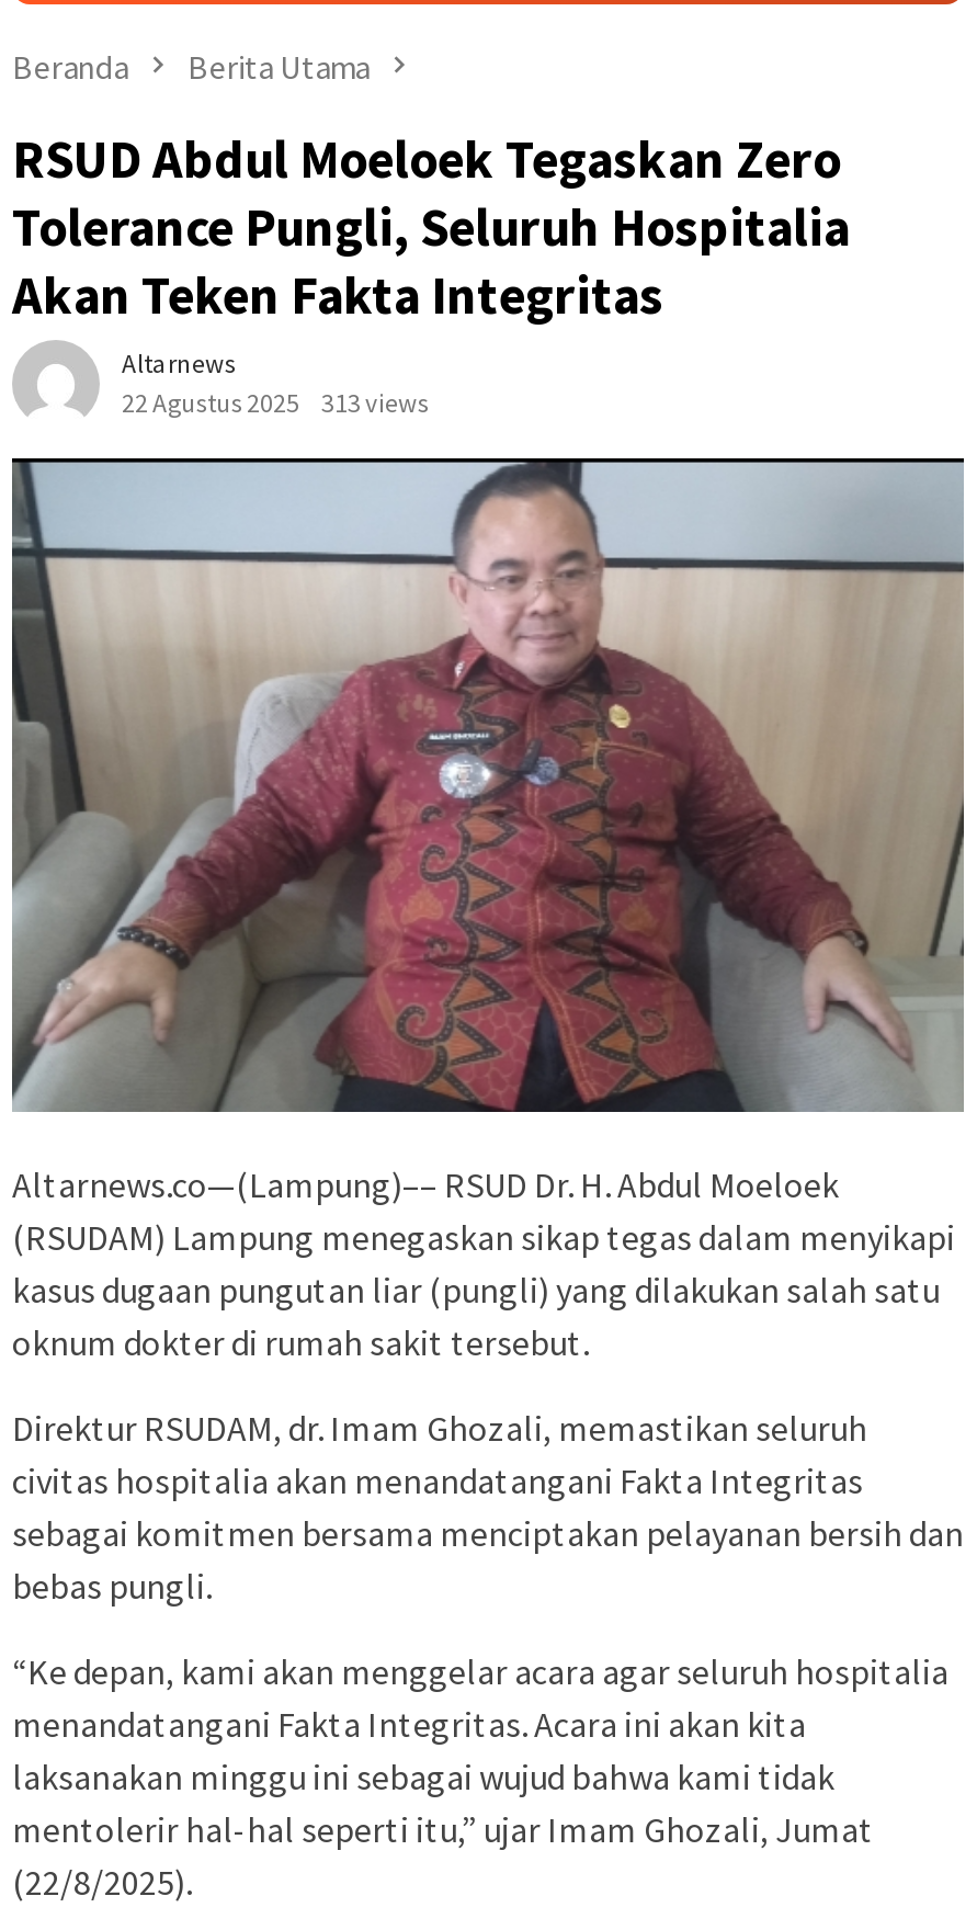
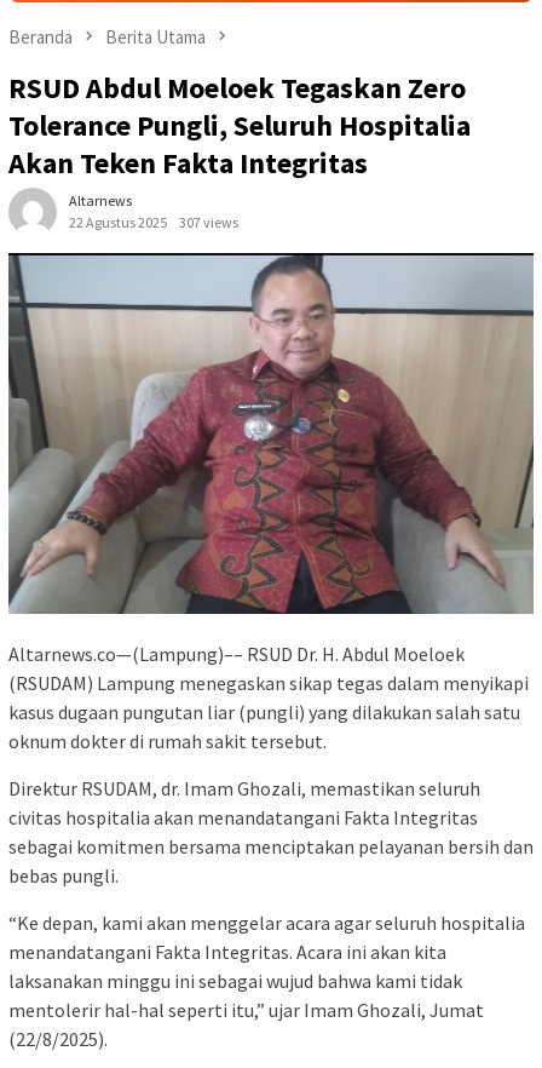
[122,387,429,420] 22 Agustus 2025 313 views -> [69,214,238,232] 22 Agustus 2025 307 views

